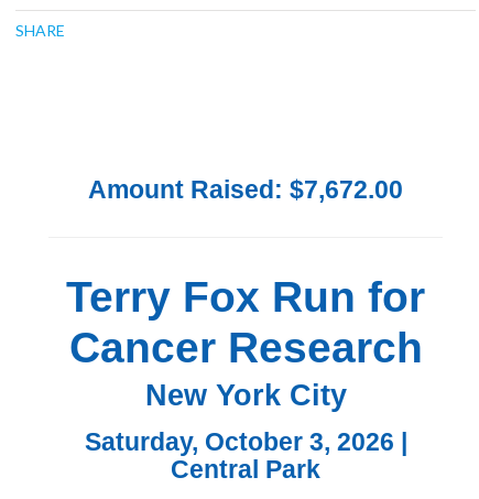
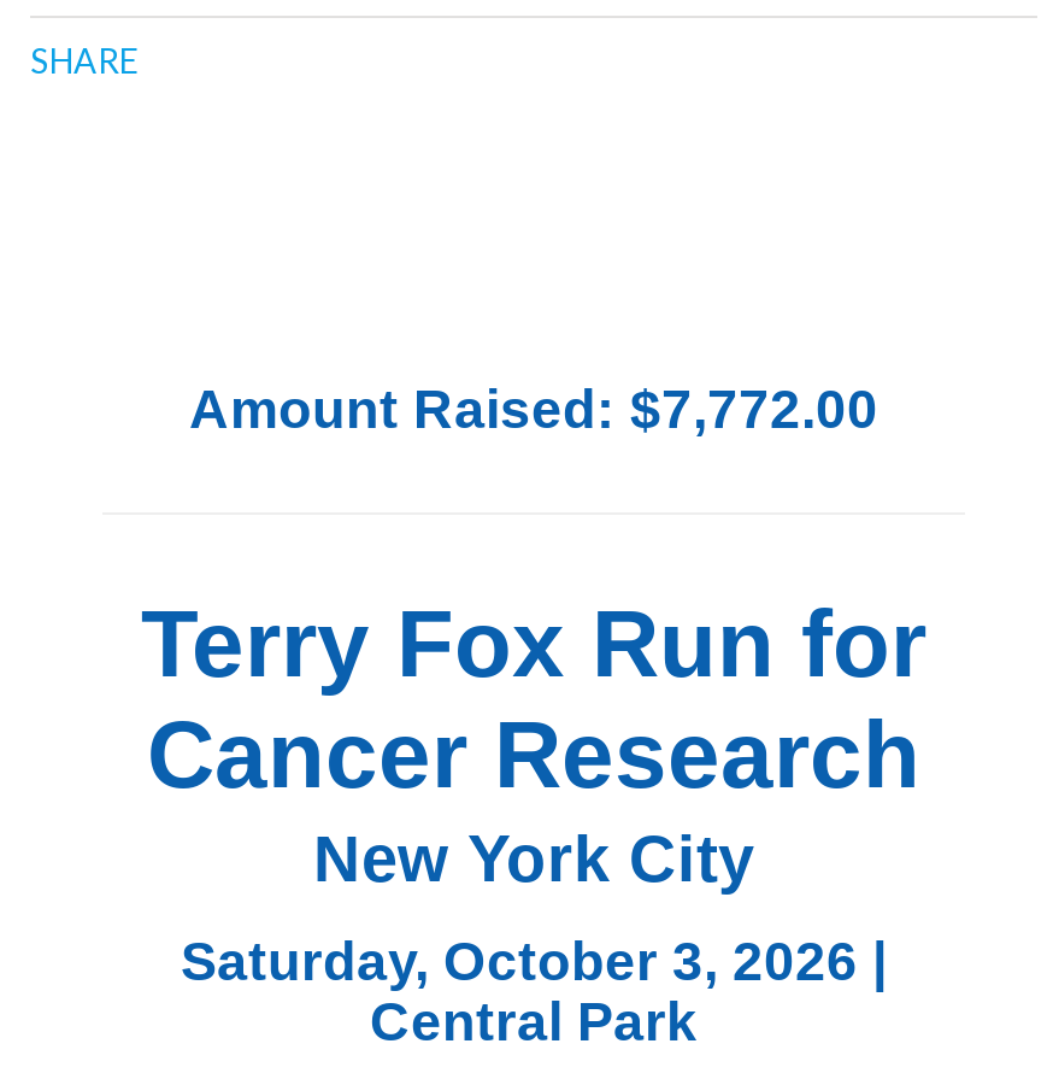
[88,176,403,204] Amount Raised: $7,672.00 -> [189,380,878,441] Amount Raised: $7,772.00

